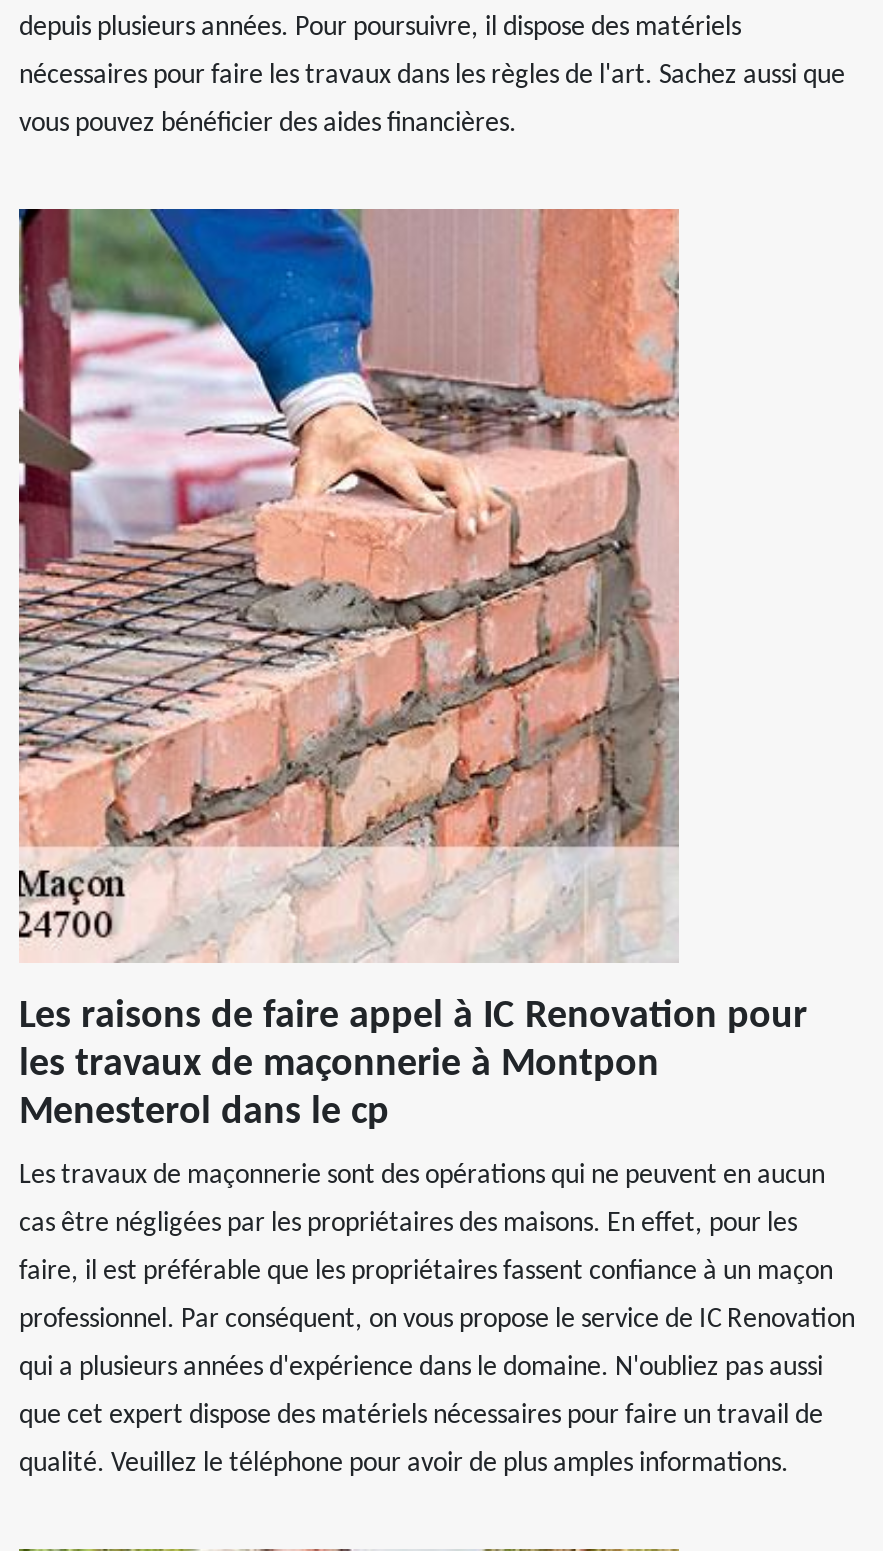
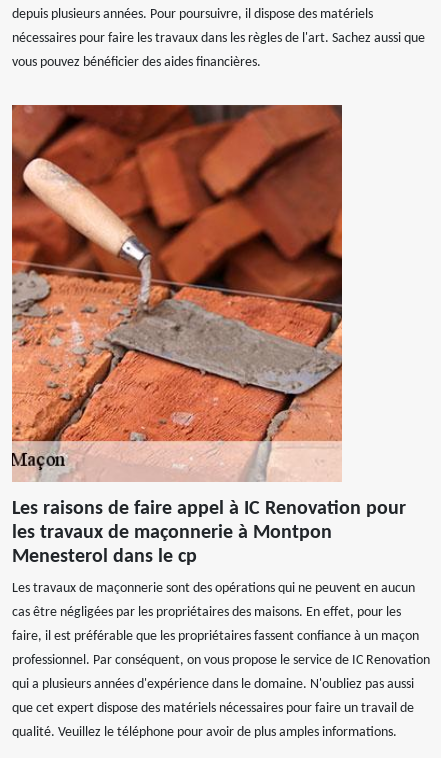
[17,207,679,961] [image] -> [11,104,343,482] [image]

